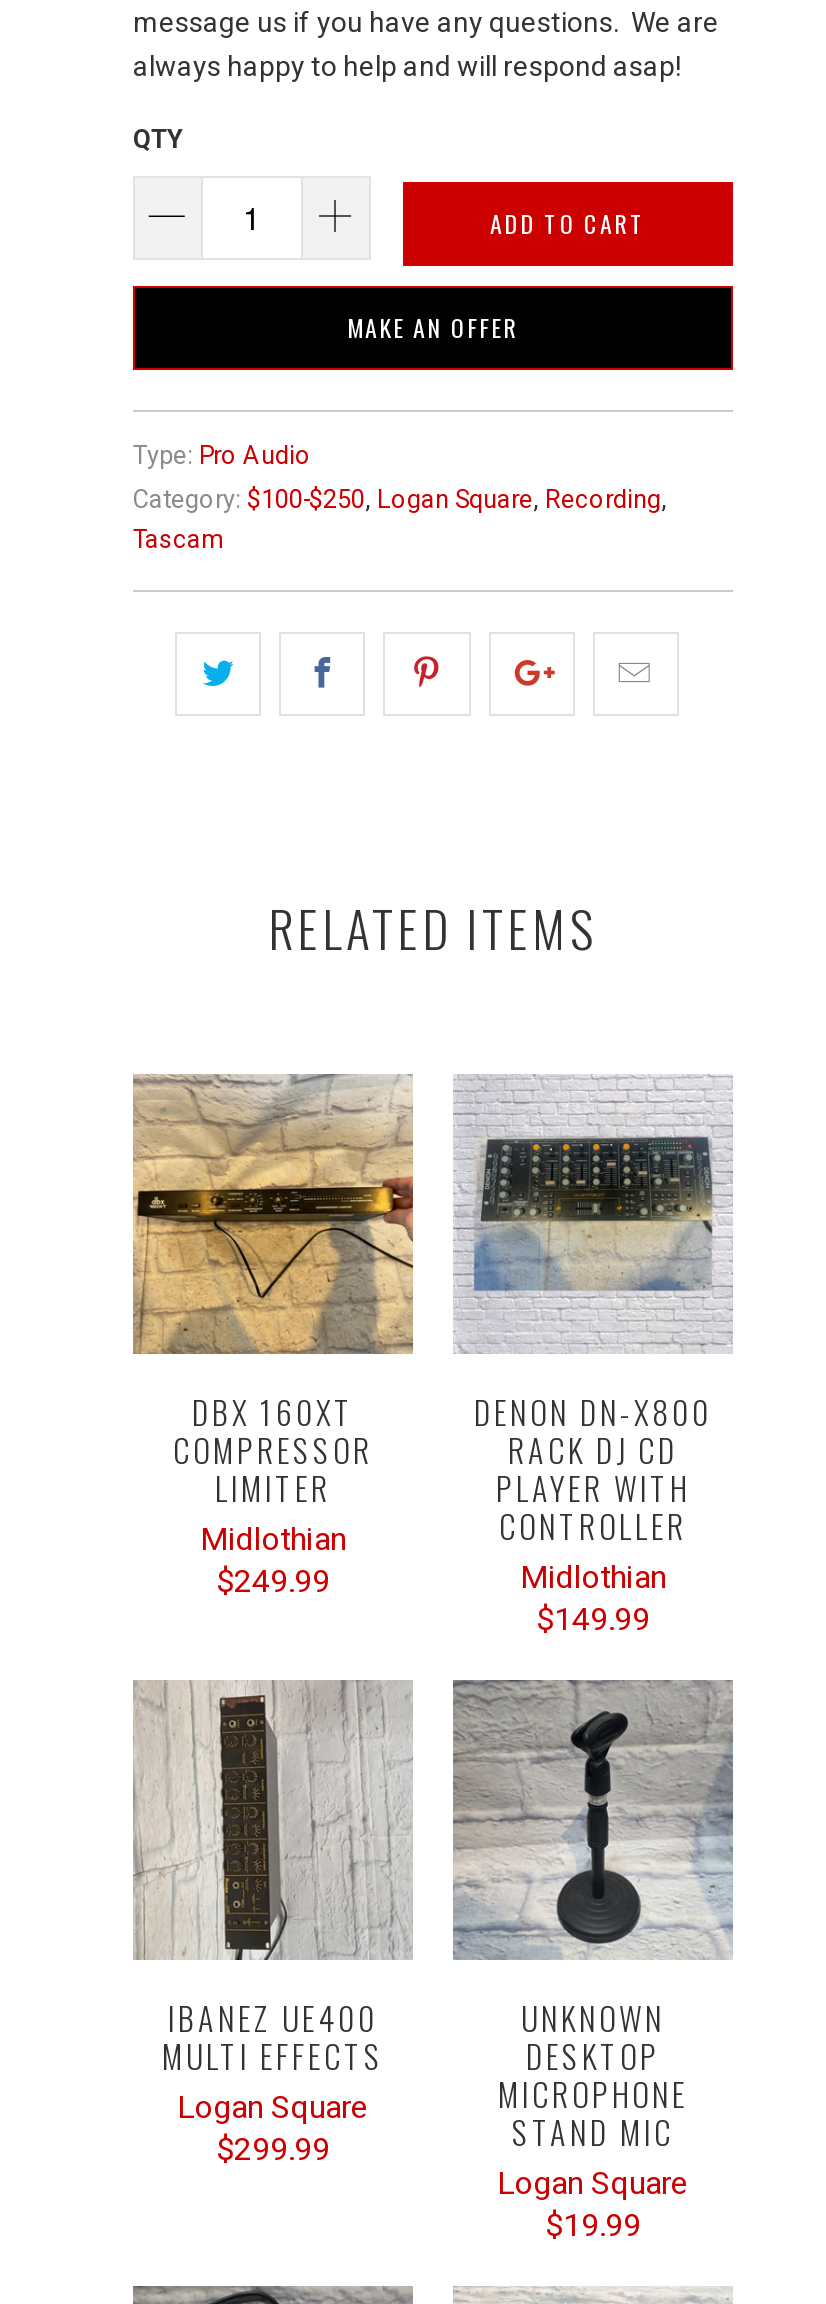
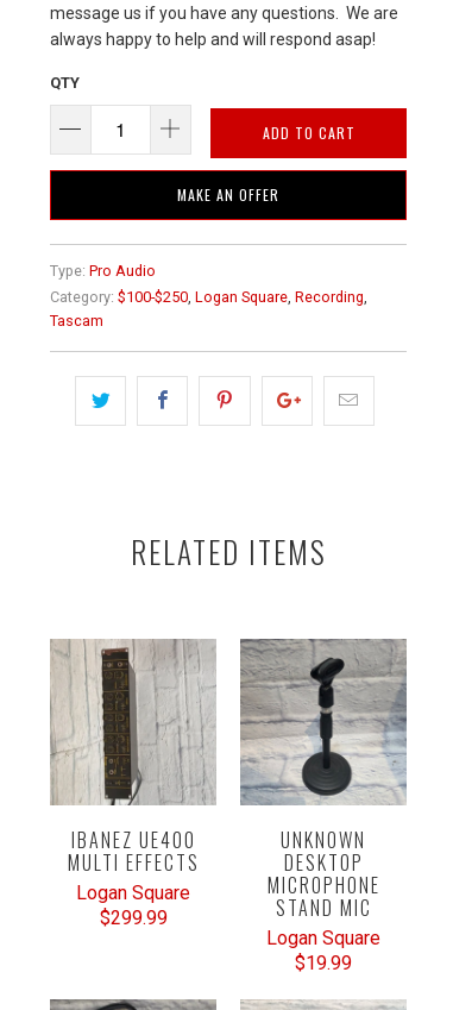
[133,1076,413,1600] [image] | DBX 160XT | COMPRESSOR | LIMITER | Midlothian | $249.99 -> none
[455,1076,731,1638] [image] | DENON DN-X800 | RACK DJ CD | PLAYER WITH | CONTROLLER | Midlothian | $149.99 -> none

